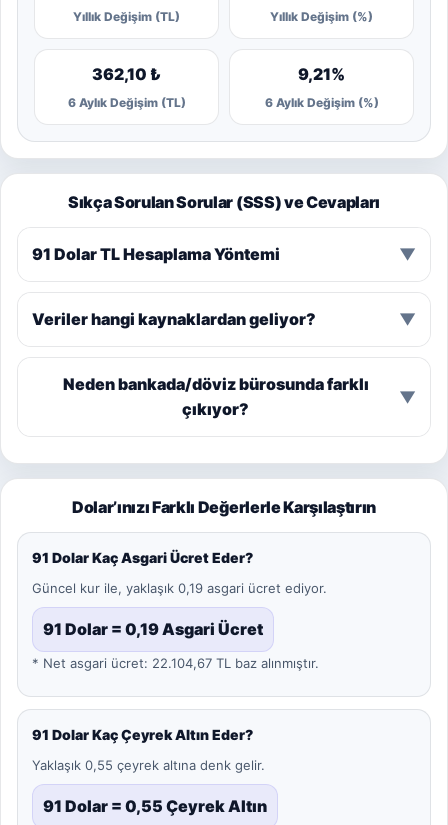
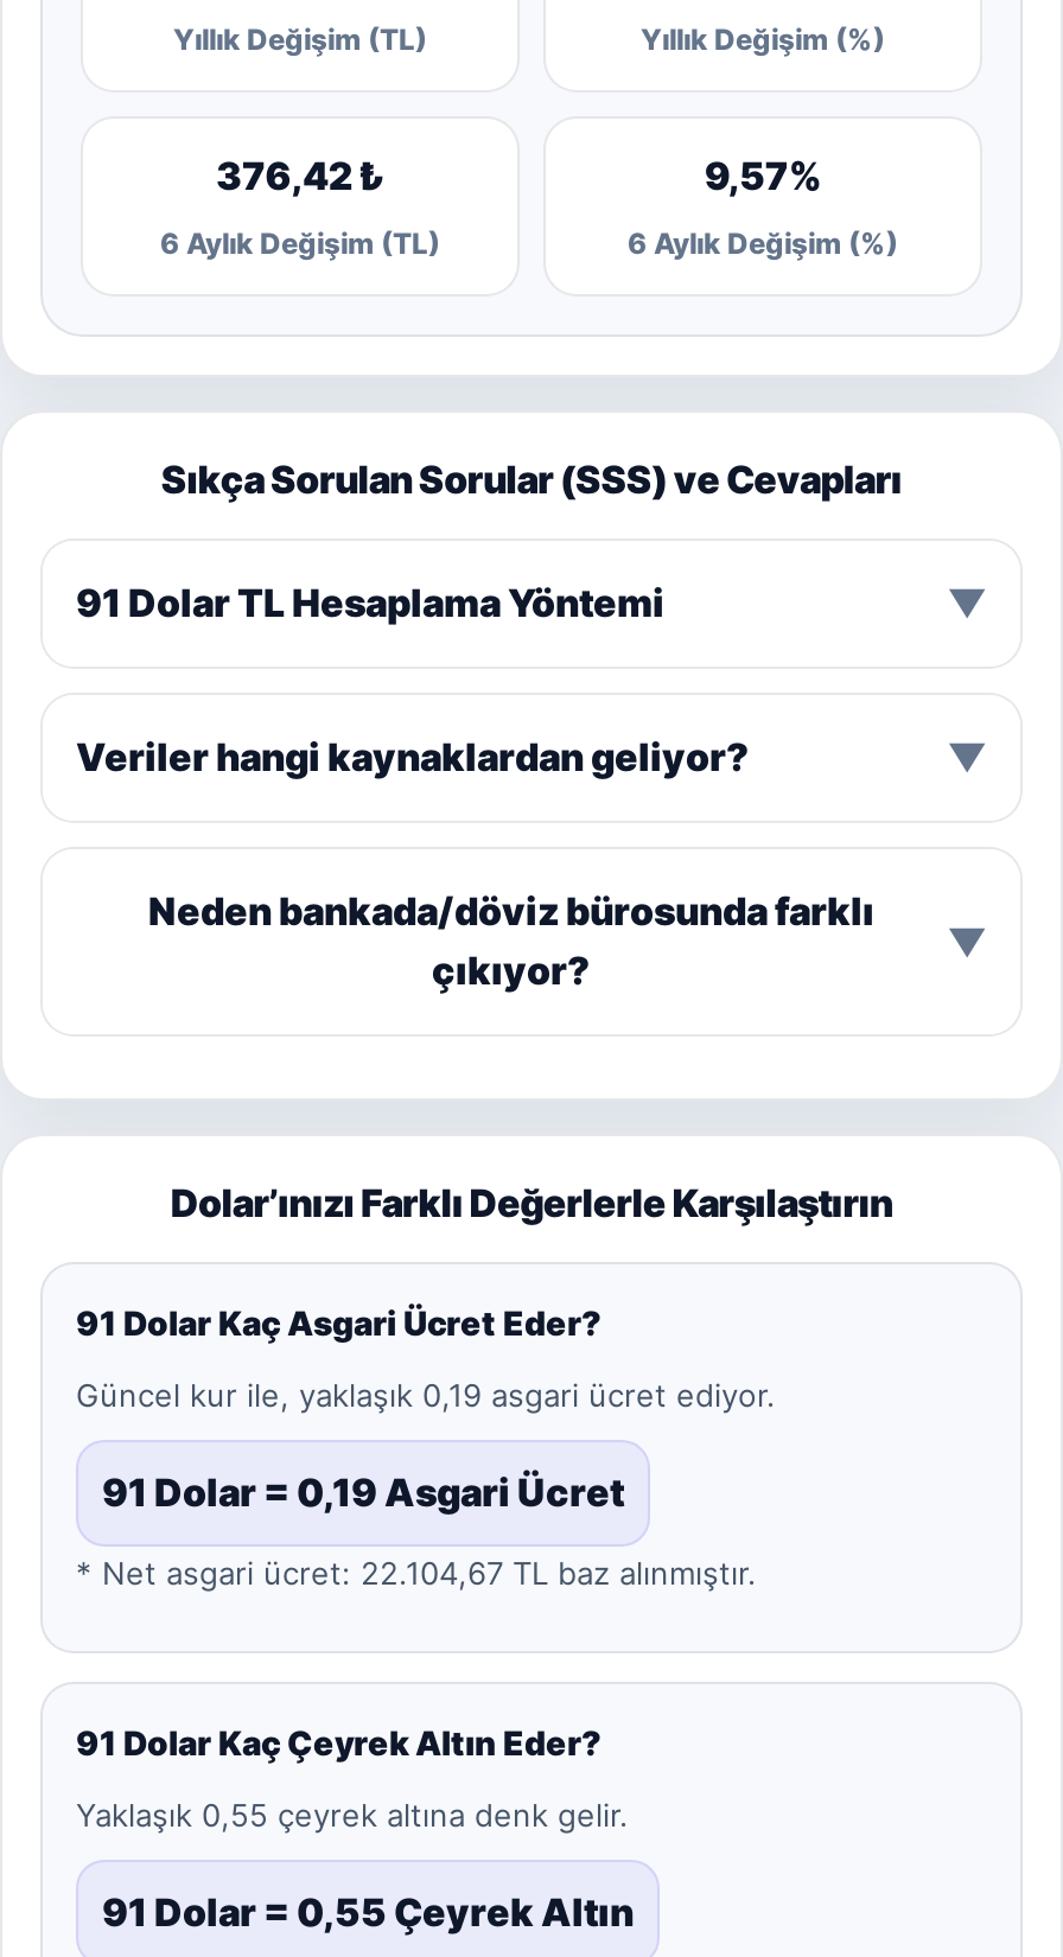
[92,64,161,84] 362,10 ₺ -> [216,152,384,199] 376,42 ₺
[298,64,345,84] 9,21% -> [704,152,821,199] 9,57%

